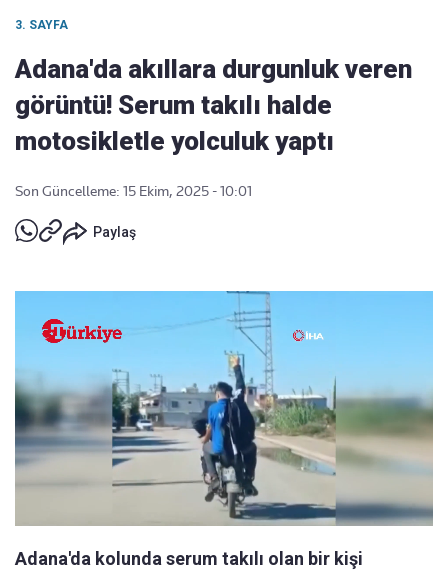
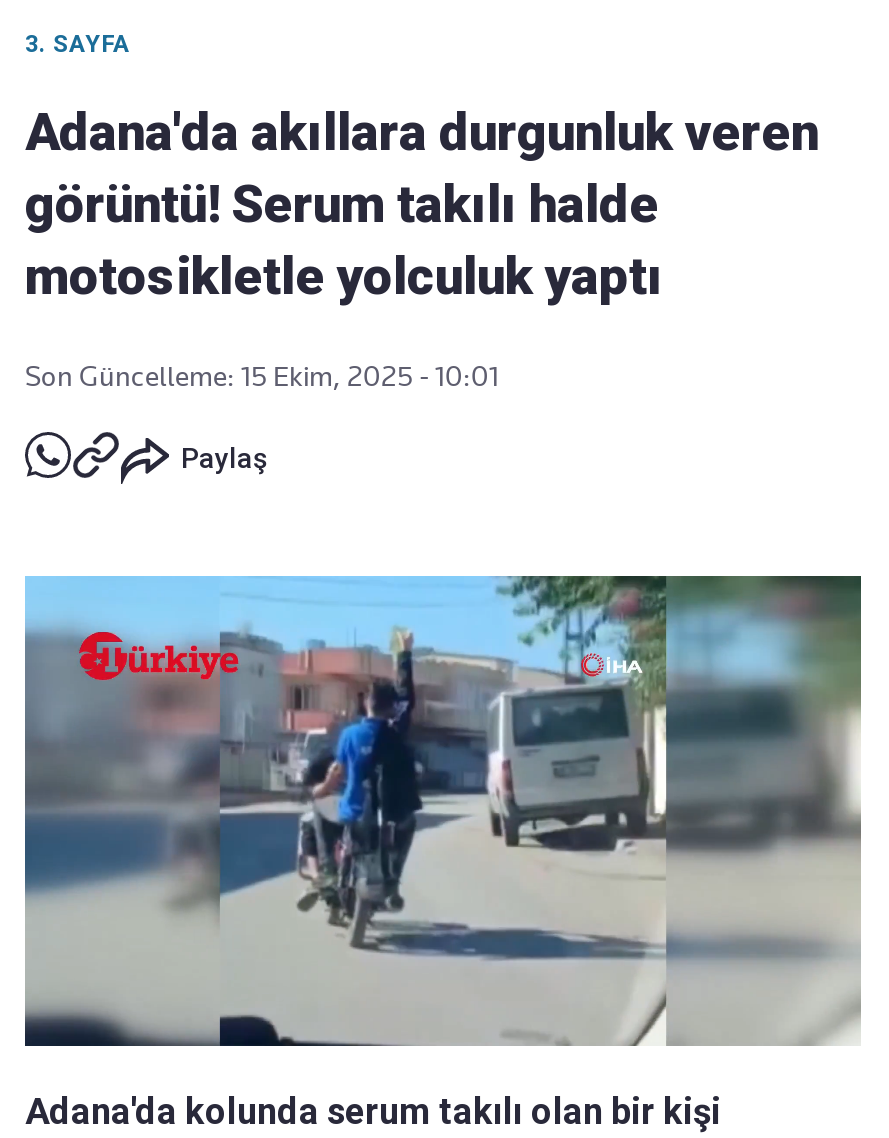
[14,290,434,526] [image] -> [23,574,863,1046] [image]

